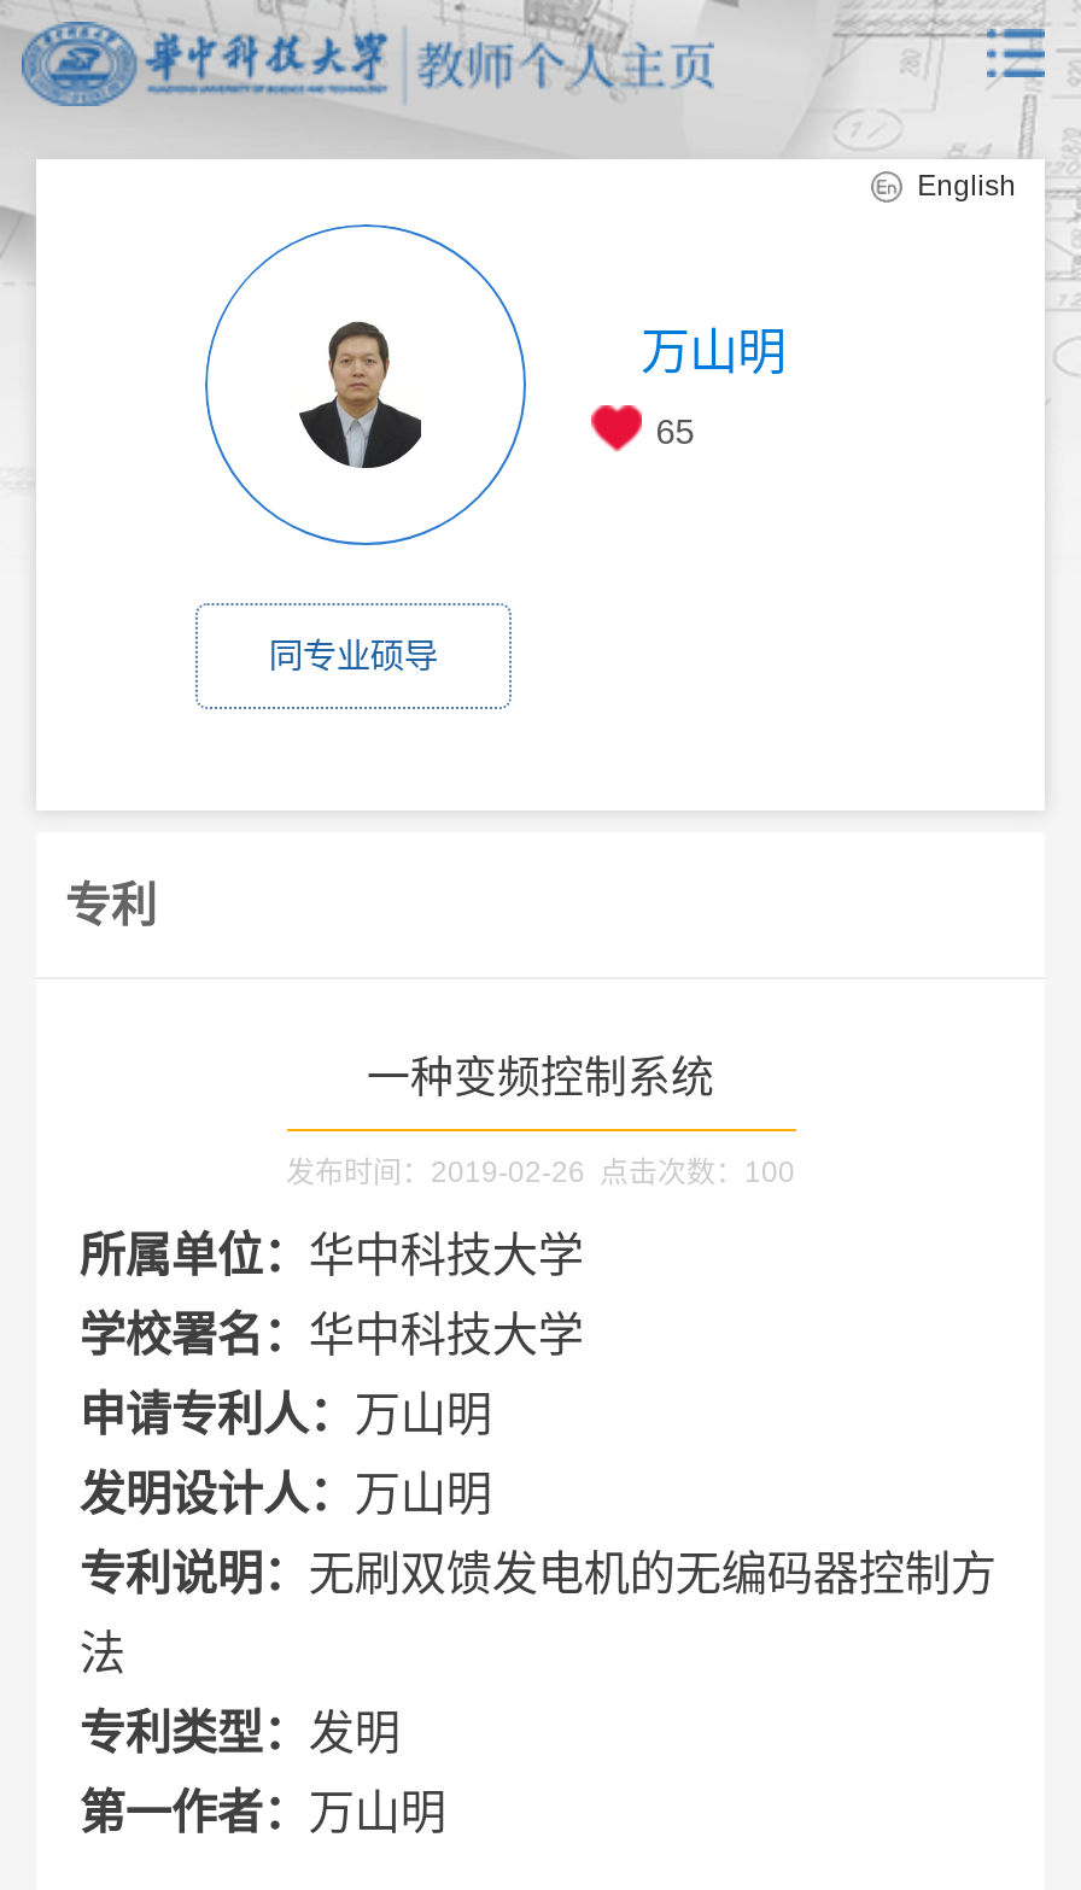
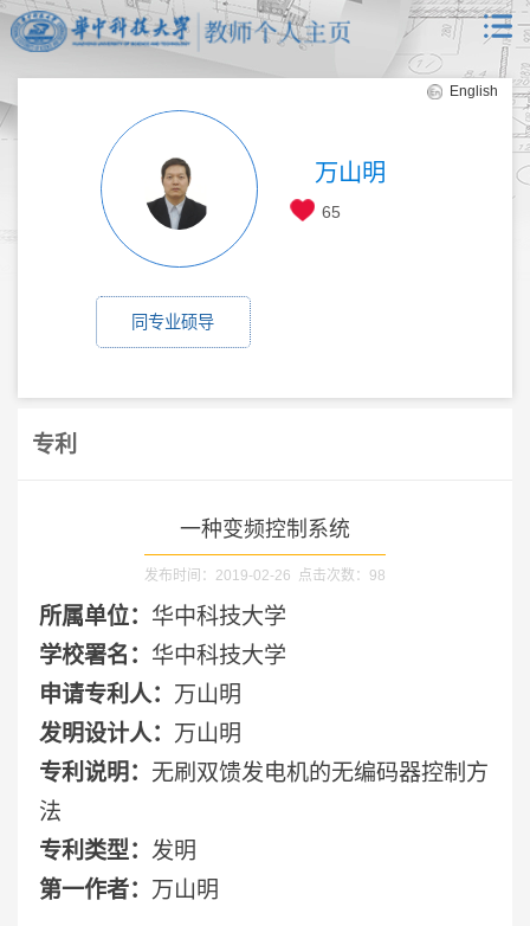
[286,1155,795,1189] 发布时间：2019-02-26 点击次数：100 -> [144,567,386,584] 发布时间：2019-02-26 点击次数：98

